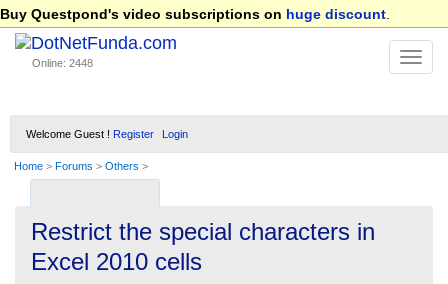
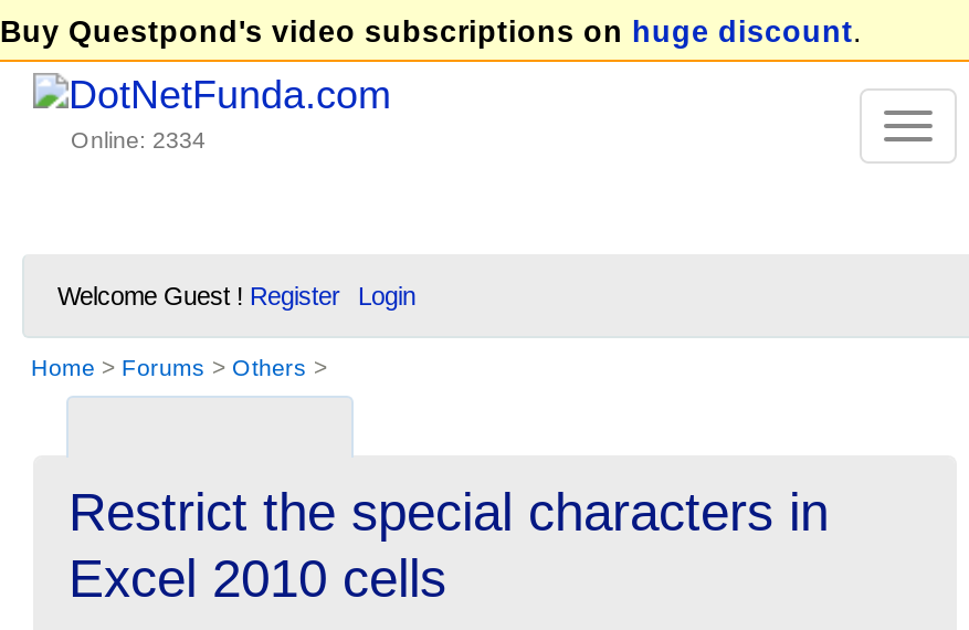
[32,57,93,69] Online: 2448 -> [71,126,206,153] Online: 2334

